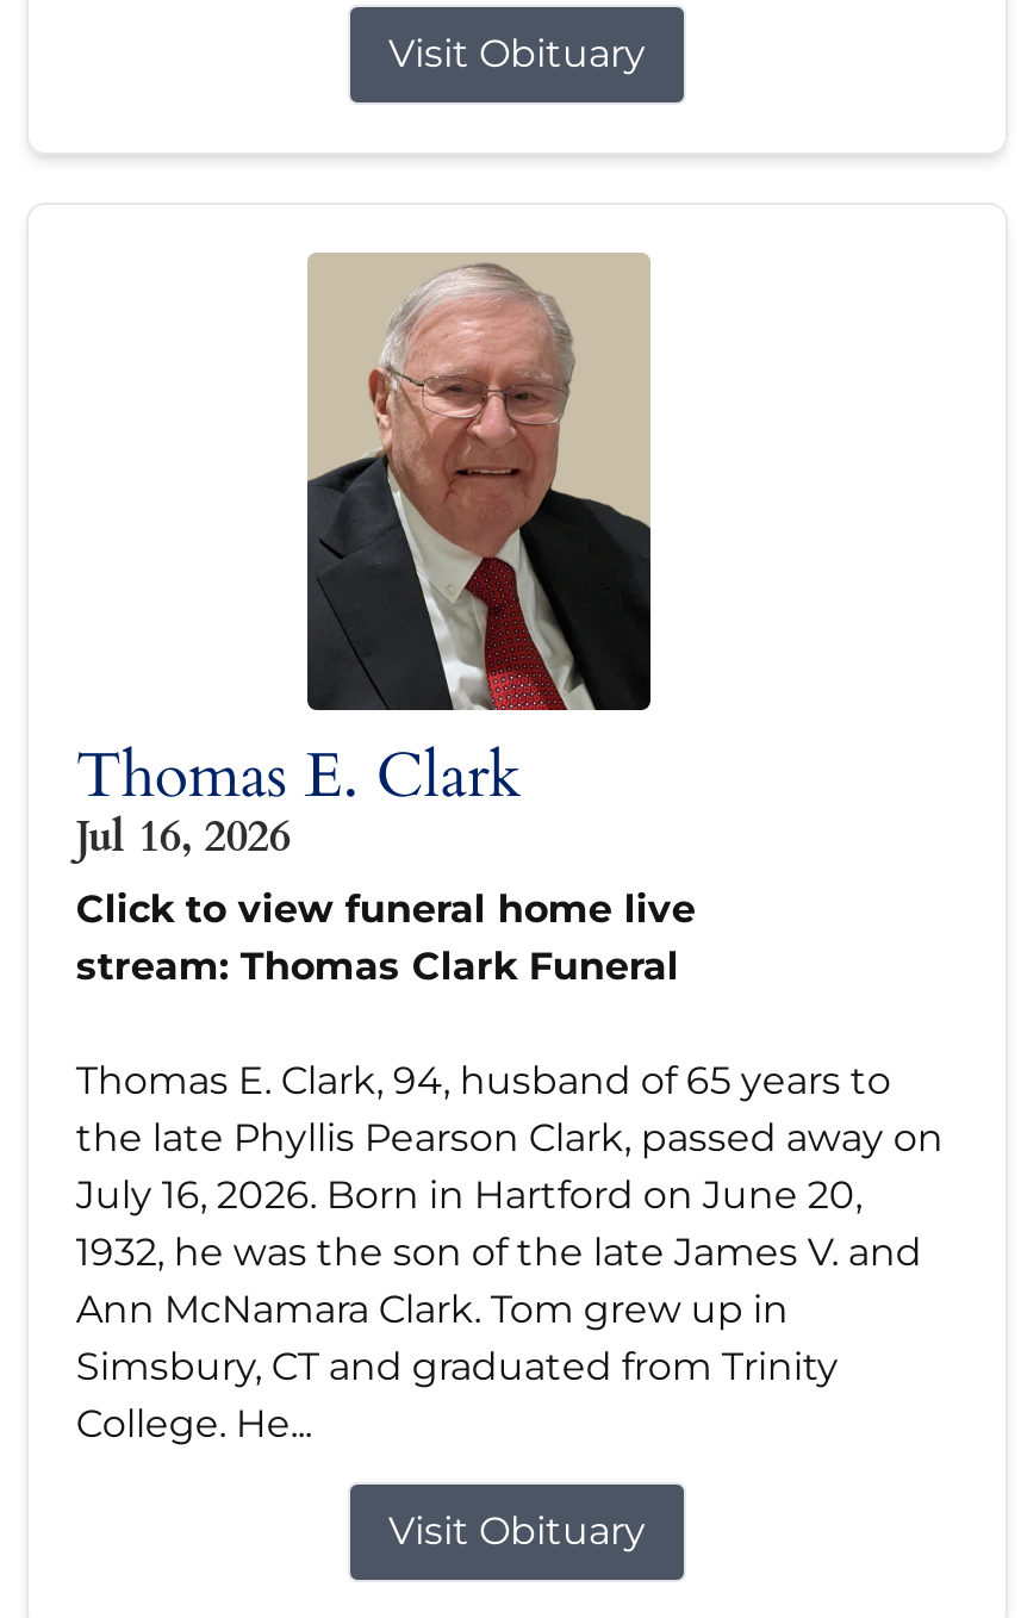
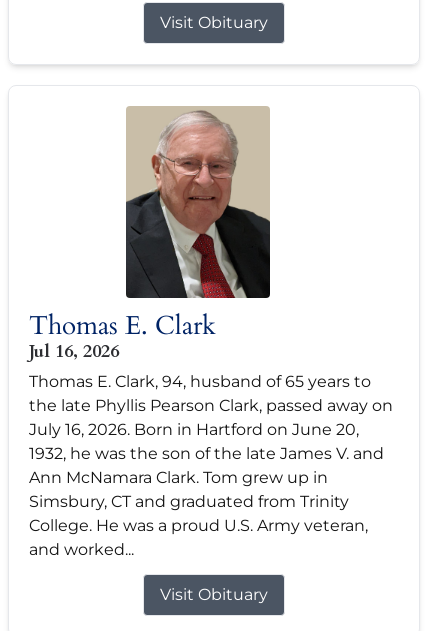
[76,886,696,989] Click to view funeral home live | stream: Thomas Clark Funeral -> none
moved [76,1058,943,1389] -> [29,372,393,511]: Thomas E. Clark, 94, husband of 65 years to | the late Phyllis Pearson Clark, passed away on | July 16, 2026. Born in Hartford on June 20, | 1932, he was the son of the late James V. and | Ann McNamara Clark. Tom grew up in | Simsbury, CT and graduated from Trinity
[76,1401,312,1446] College. He... -> [29,516,368,559] College. He was a proud U.S. Army veteran, | and worked...

